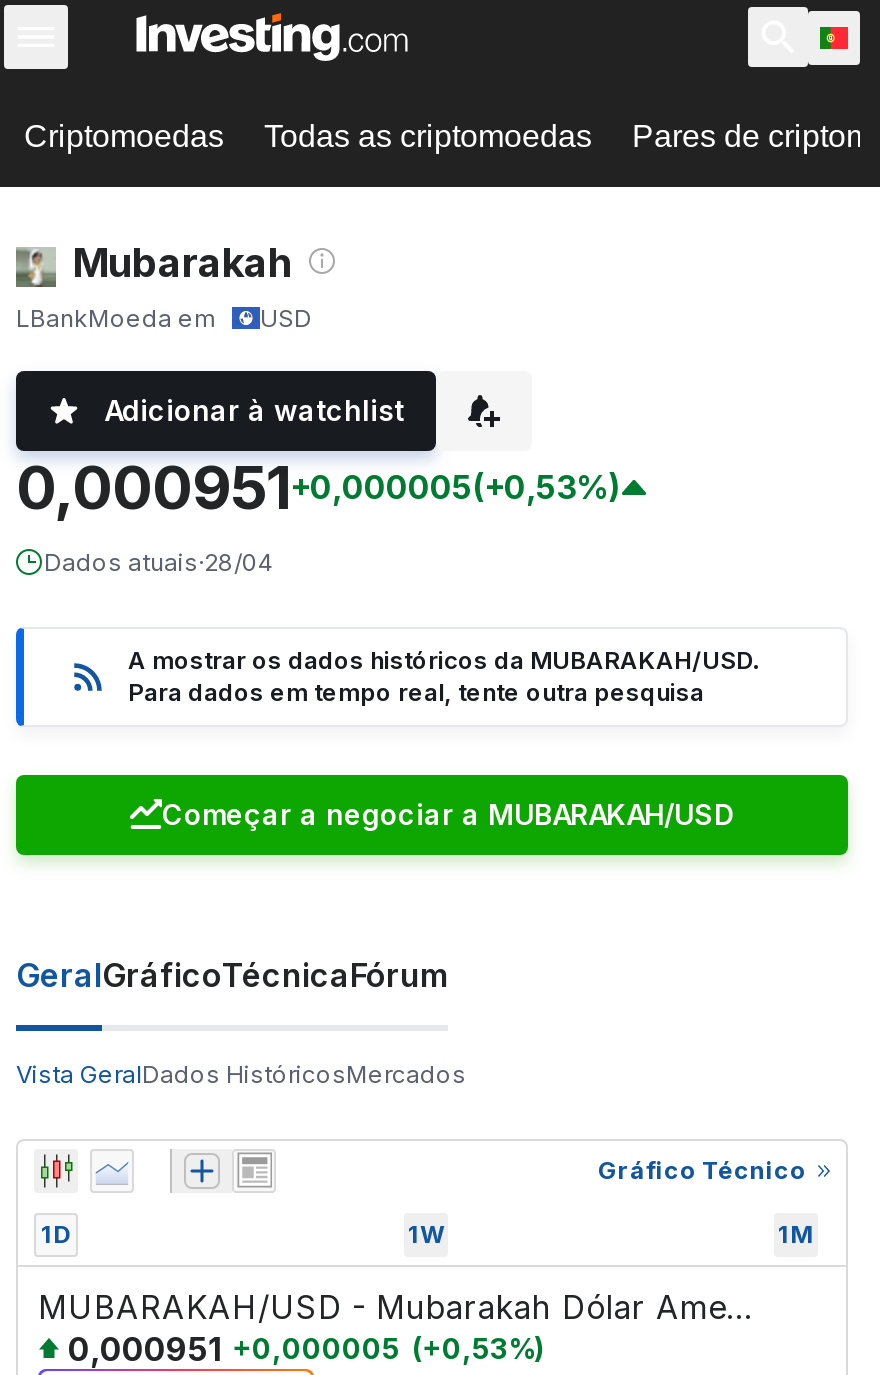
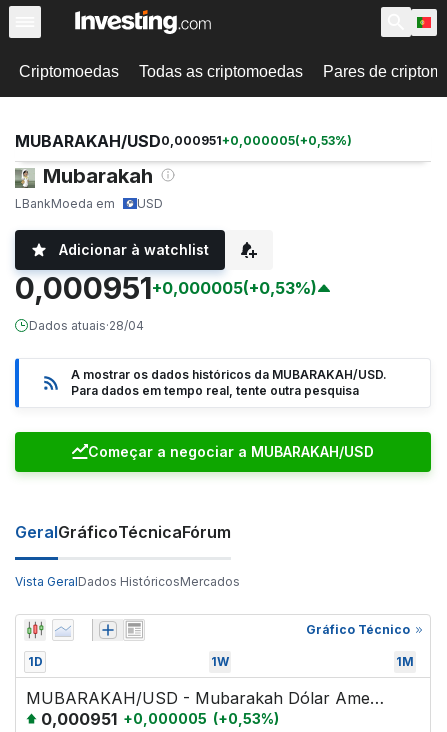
none -> [15,131,352,151] MUBARAKAH/USD0,000951+0,000005(+0,53%)

